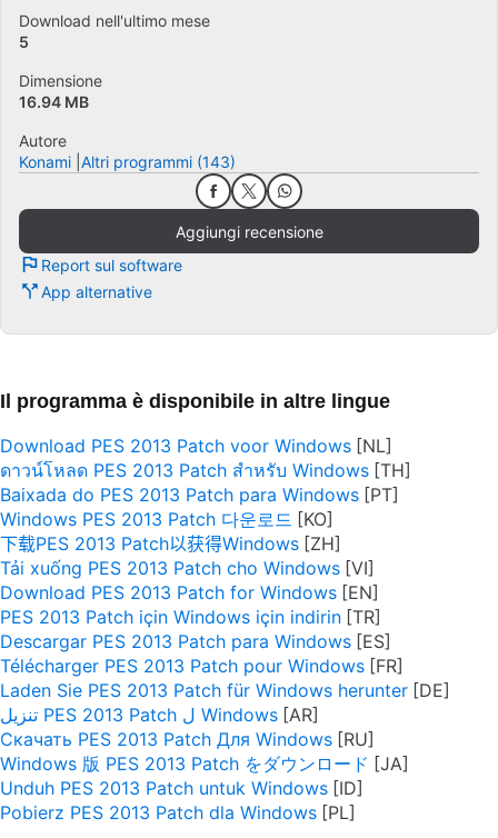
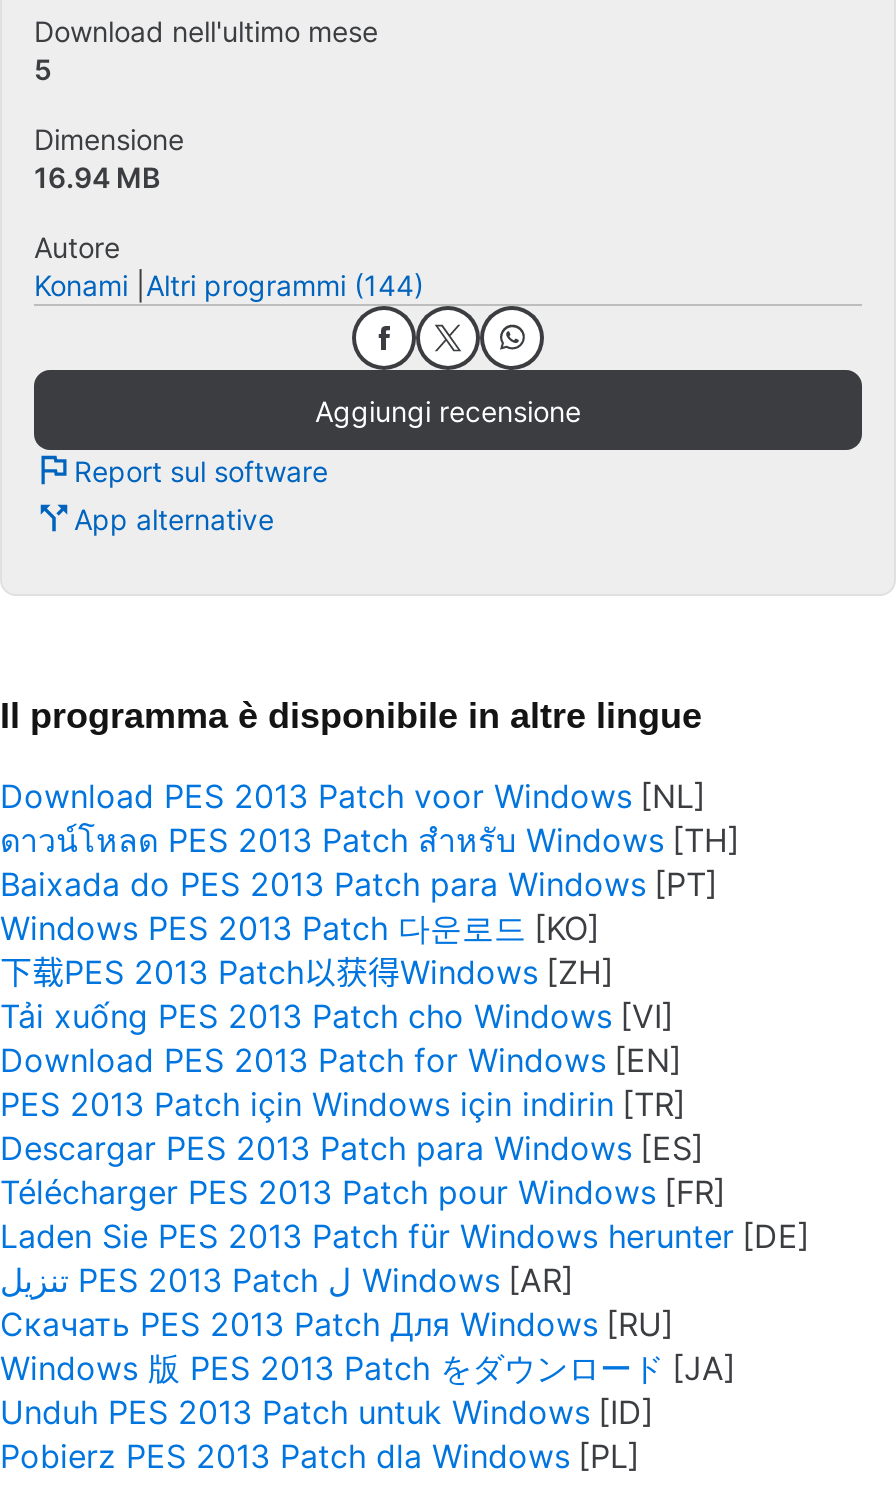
[19,152,236,171] Konami Altri programmi (143) -> [34,268,424,302] Konami Altri programmi (144)

